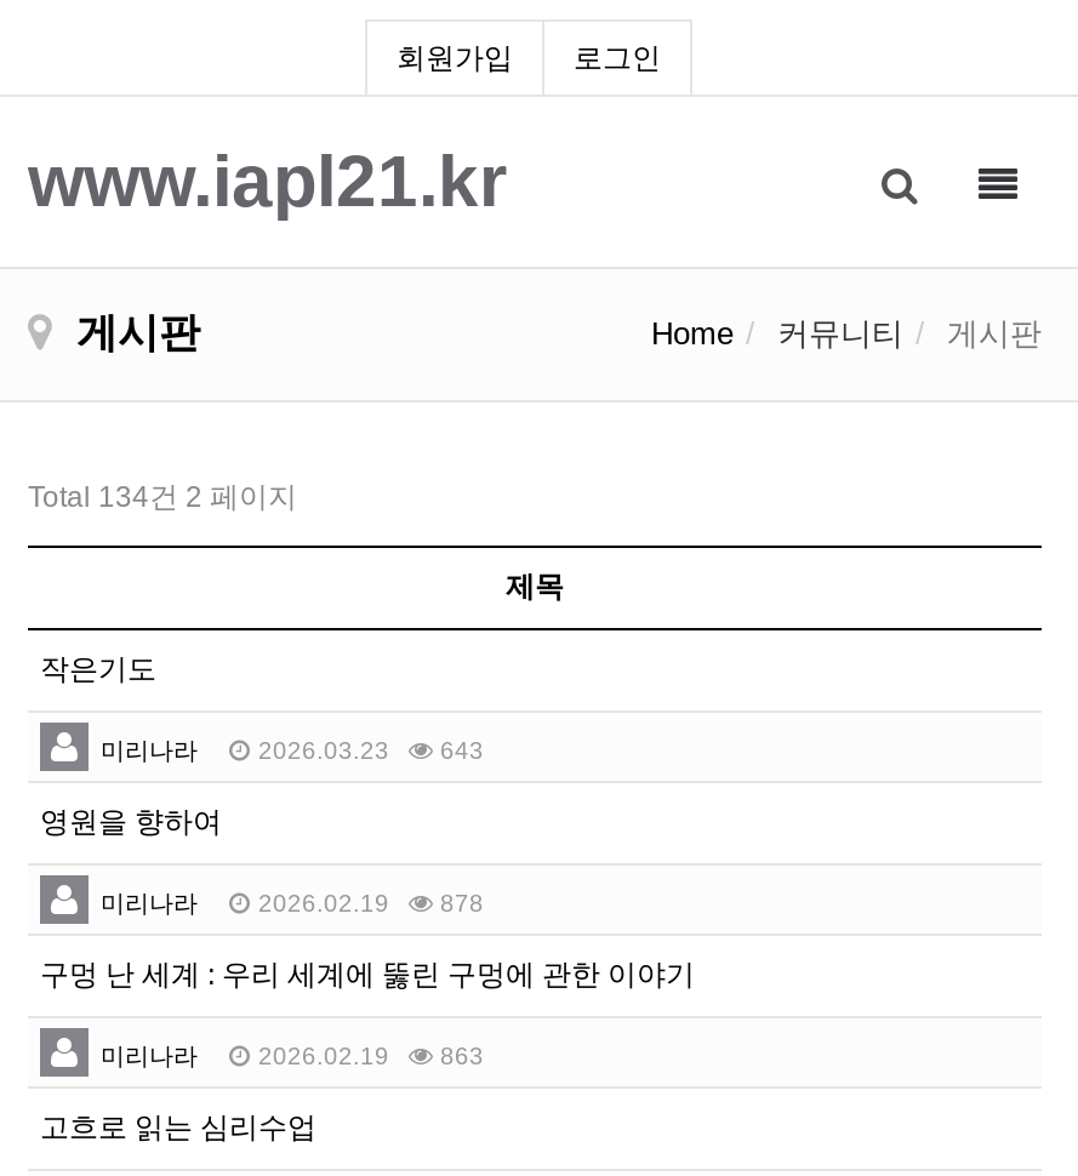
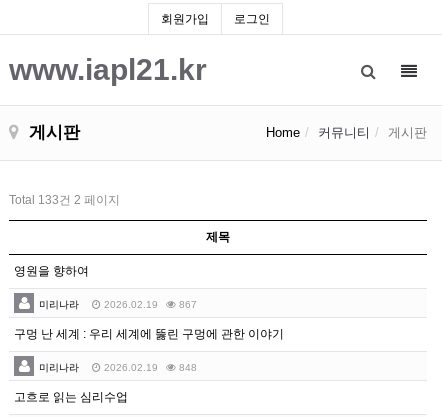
[28,480,297,514] Total 134건 2 페이지 -> [9,193,120,207] Total 133건 2 페이지
[40,652,484,764] 작은기도 | 미리나라 | 2026.03.23 | 643 -> none
[101,890,484,917] 미리나라 2026.02.19 878 -> [39,299,197,310] 미리나라 2026.02.19 867
[101,1043,484,1069] 미리나라 2026.02.19 863 -> [39,362,197,373] 미리나라 2026.02.19 848

